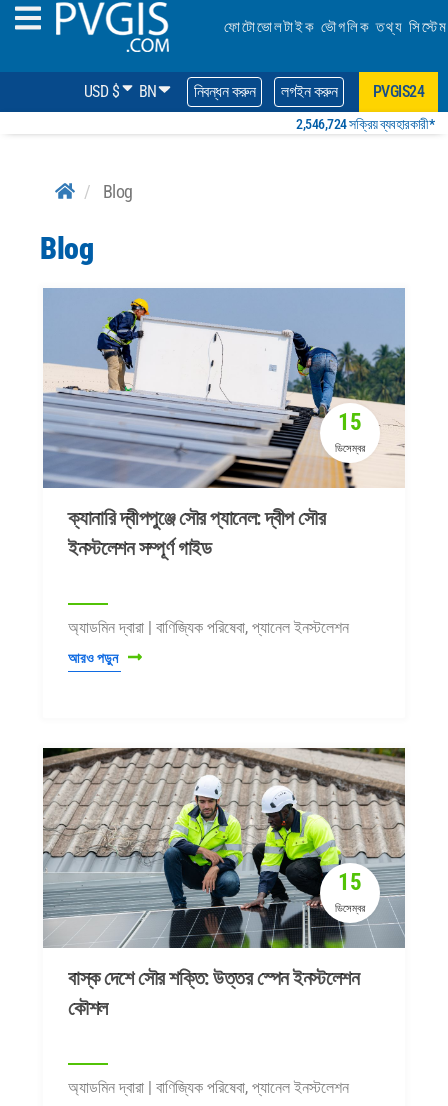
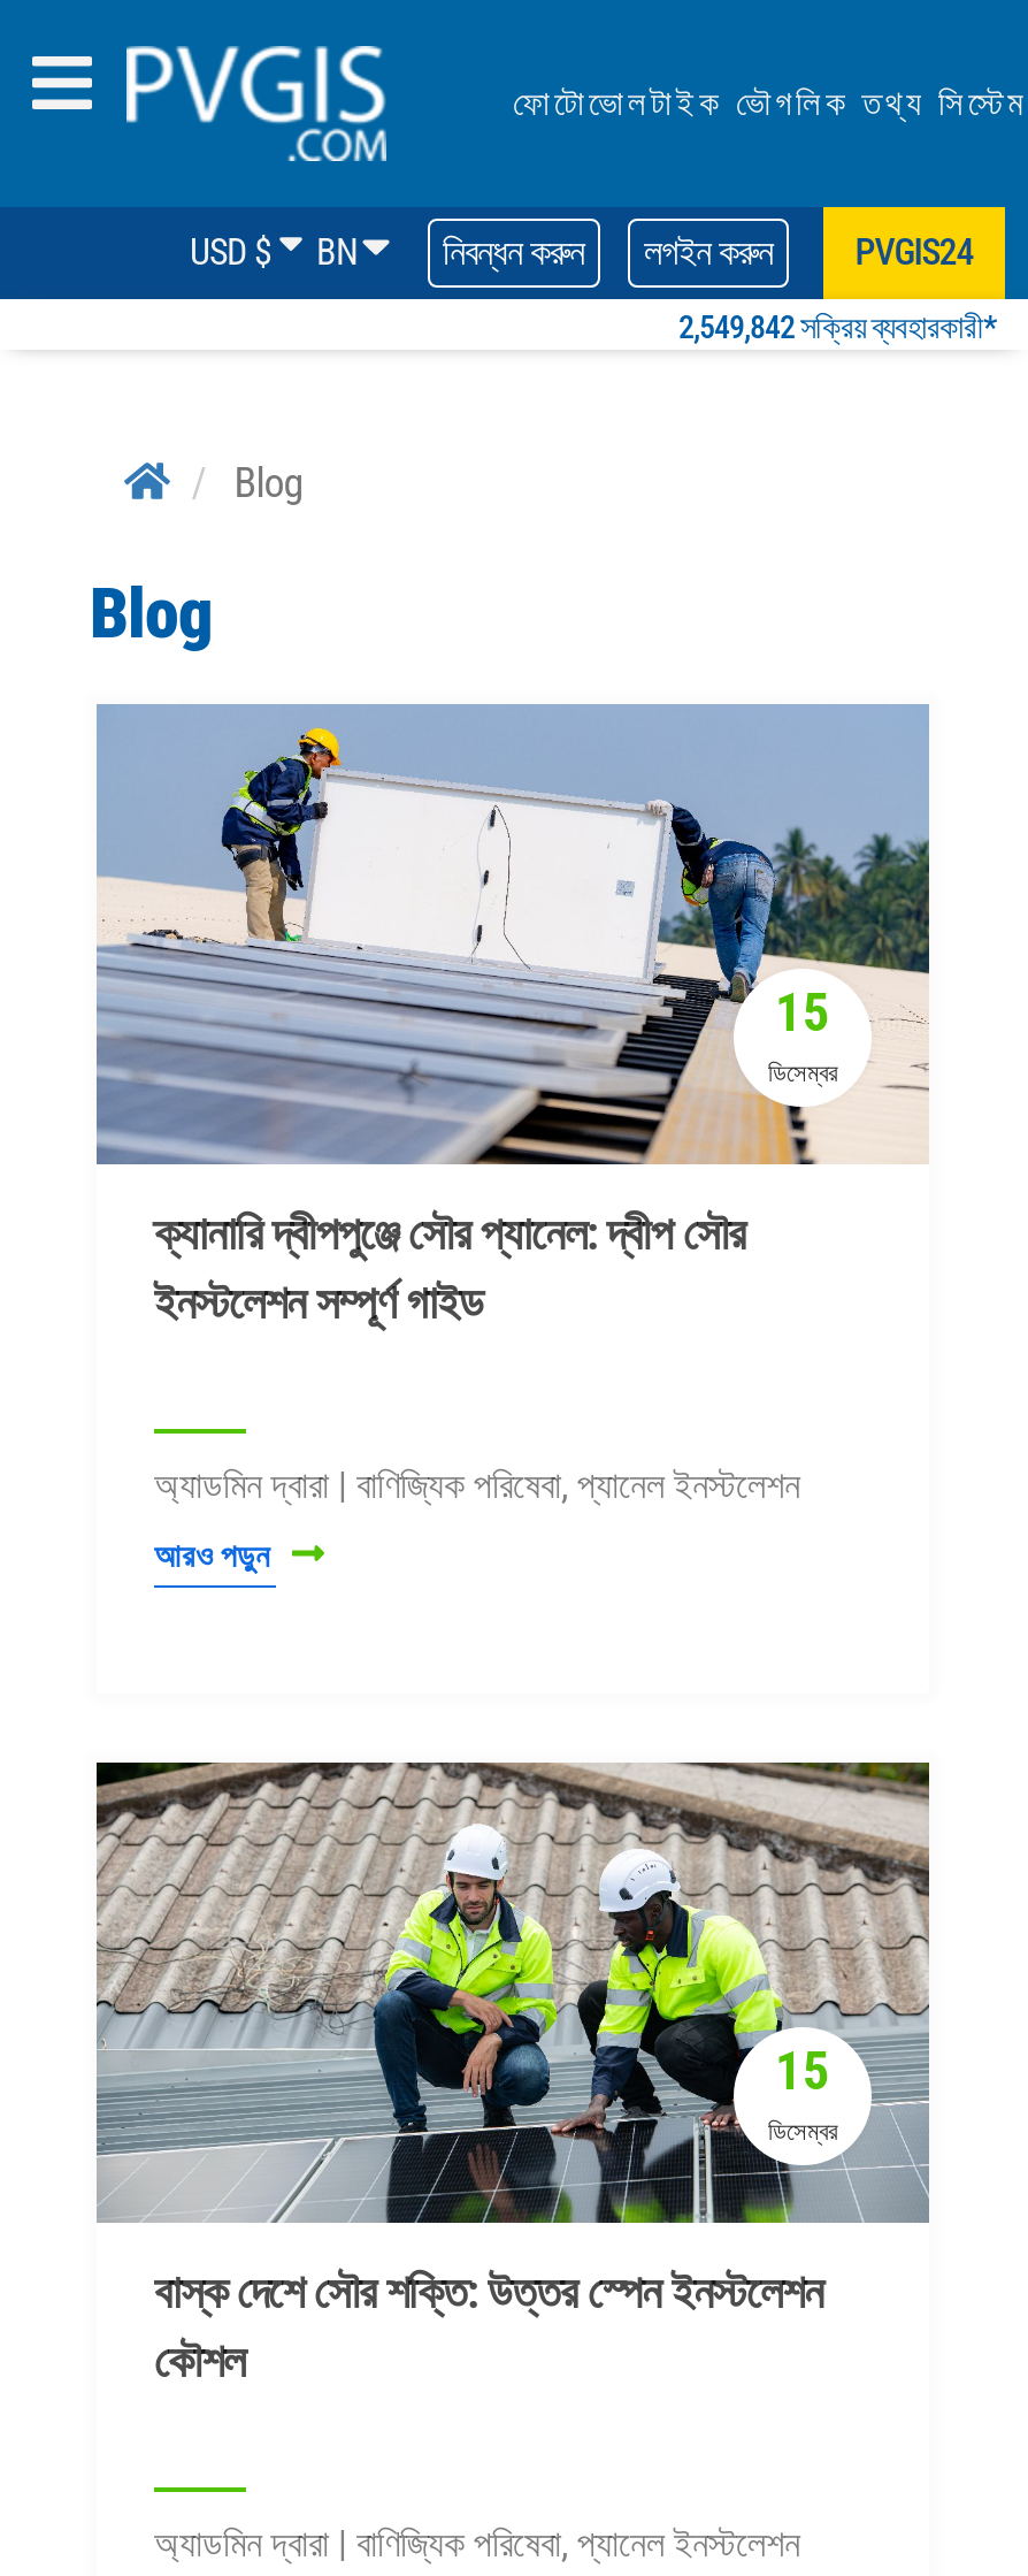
[296,116,434,132] 2,546,724 সক্রিয় ব্যবহারকারী* -> [678,308,996,345] 2,549,842 সক্রিয় ব্যবহারকারী*

